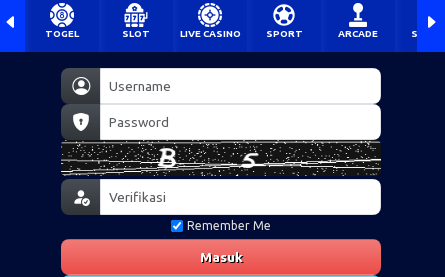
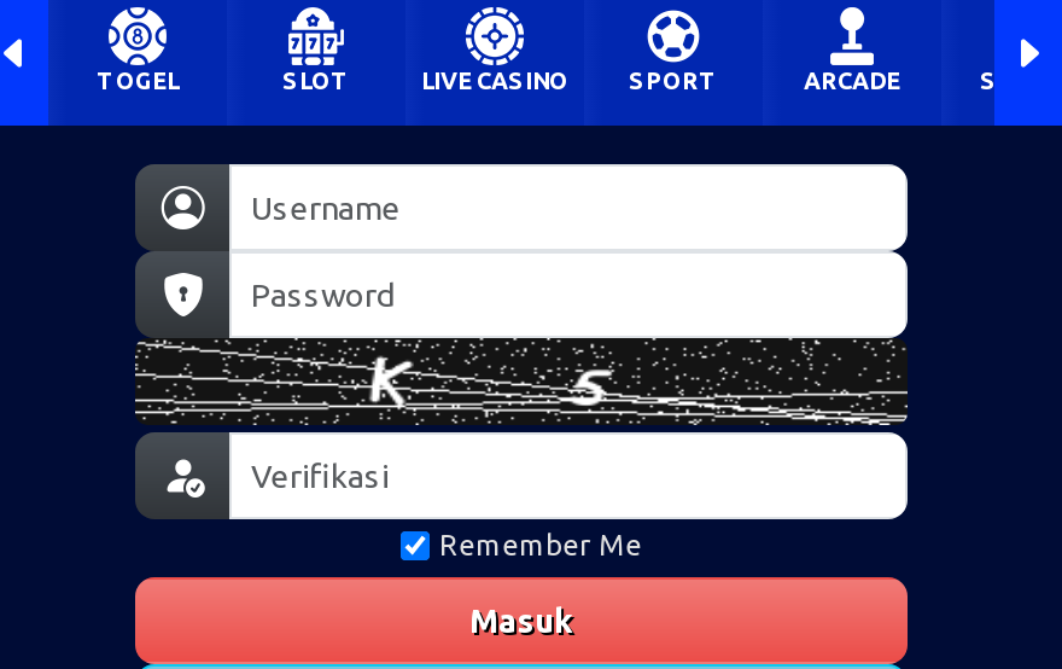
[61,140,382,177] [image] -> [135,338,908,427] [image]

